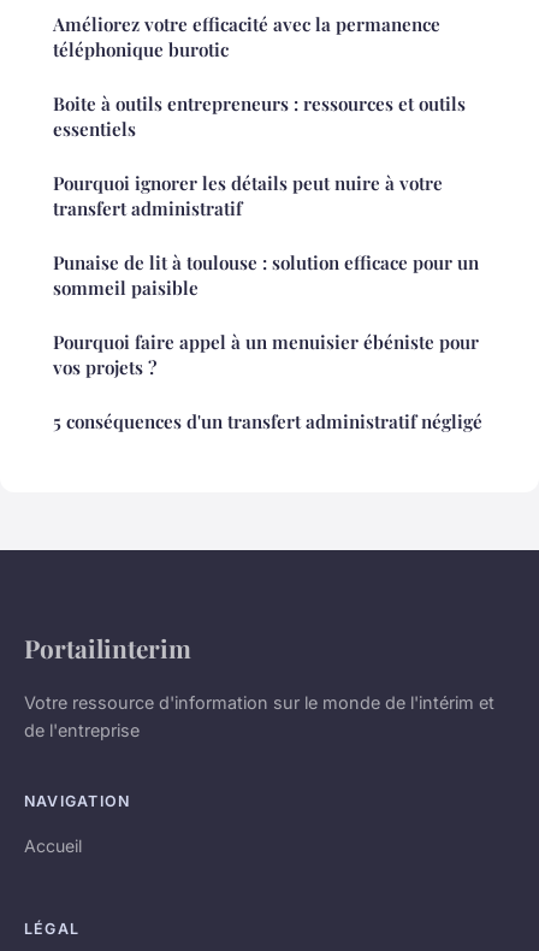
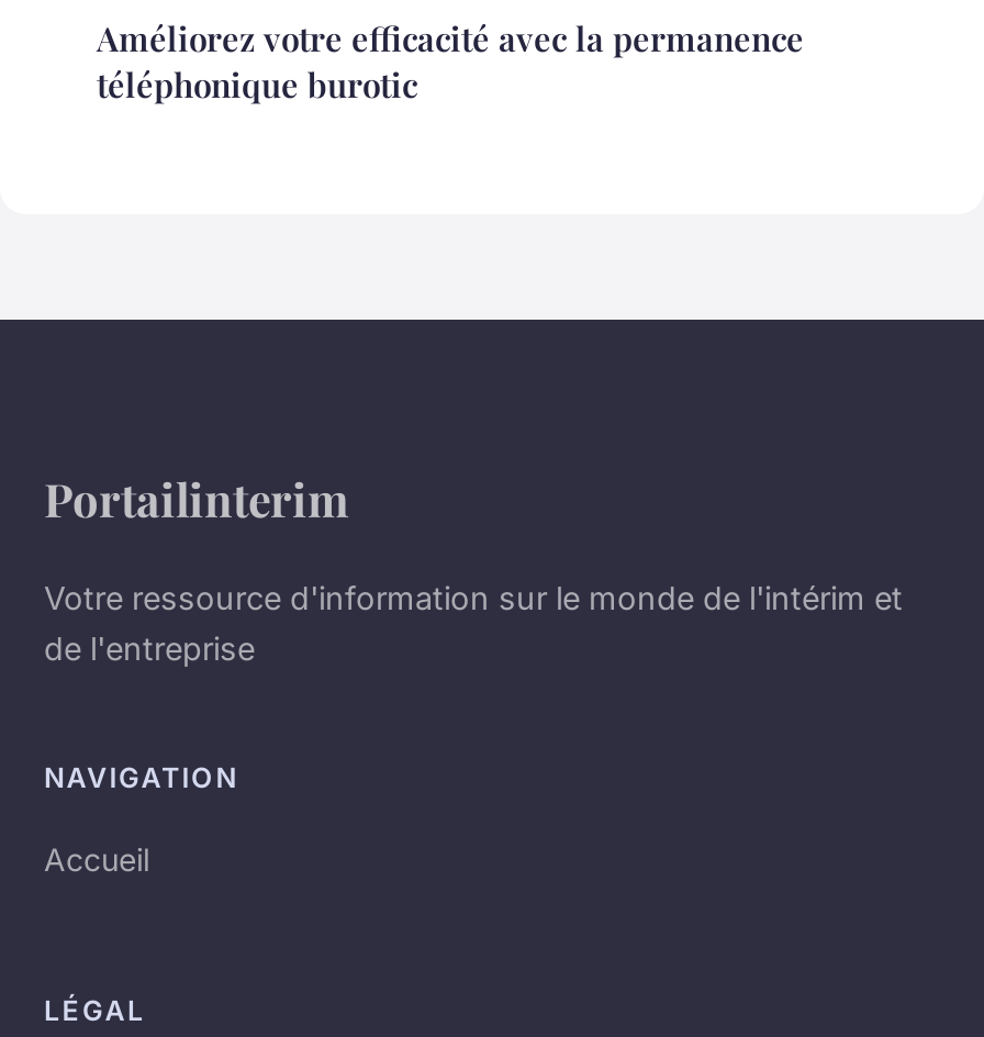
[53,91,482,433] Boite à outils entrepreneurs : ressources et outils | essentiels | Pourquoi ignorer les détails peut nuire à votre | transfert administratif | Punaise de lit à toulouse : solution efficace pour un | sommeil paisible | Pourquoi faire appel à un menuisier ébéniste pour | vos projets ? | 5 conséquences d'un transfert administratif négligé -> none

